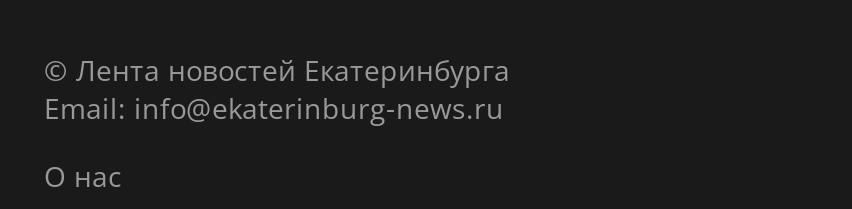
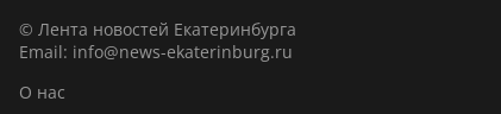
[44,89,504,127] Email: info@ekaterinburg-news.ru -> [19,40,293,63] Email: info@news-ekaterinburg.ru

